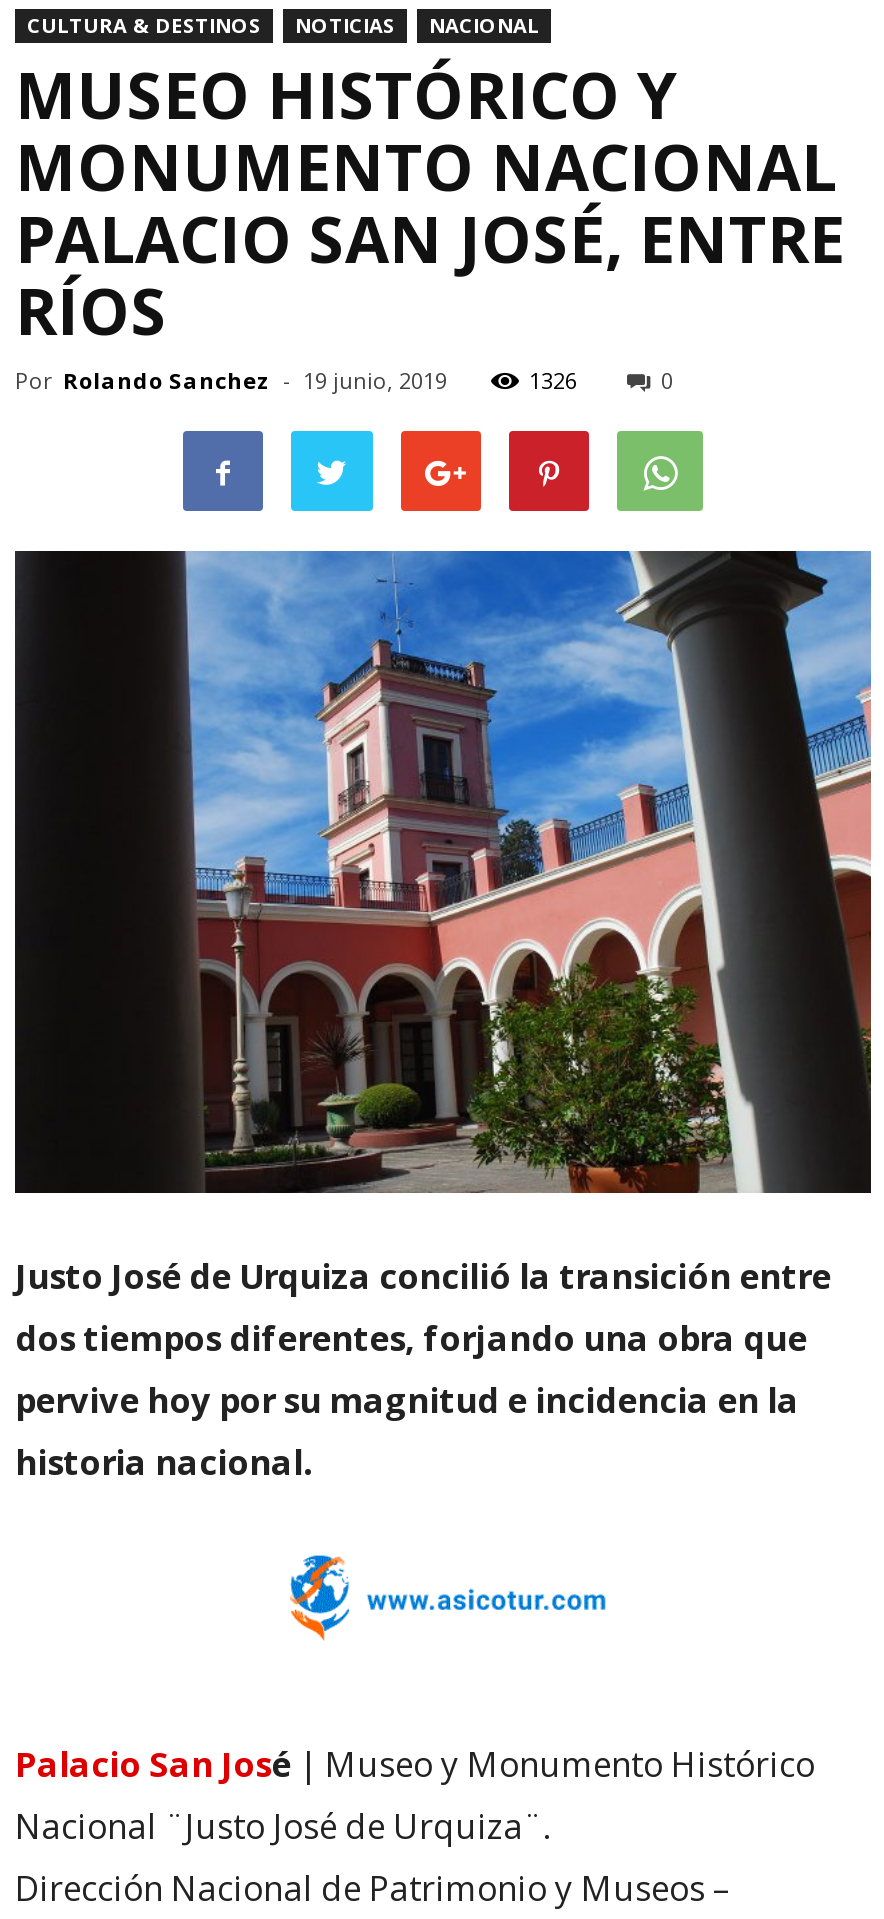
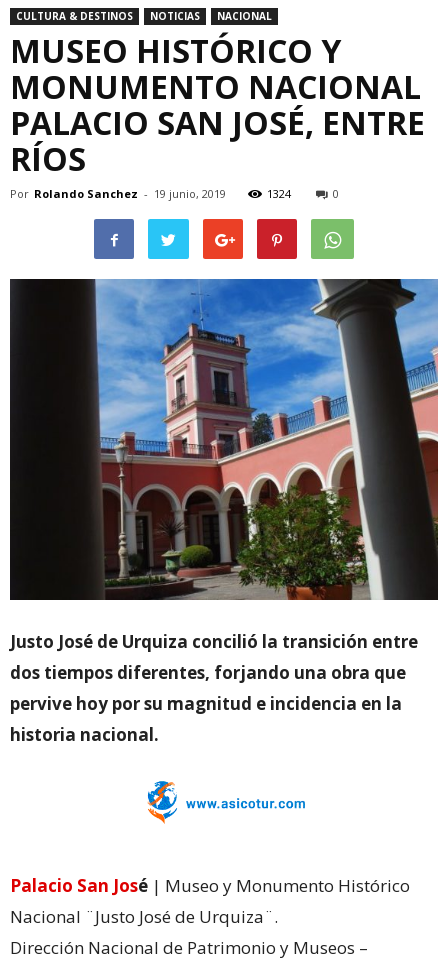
[529,365,577,395] 1326 -> [267,186,291,201] 1324

